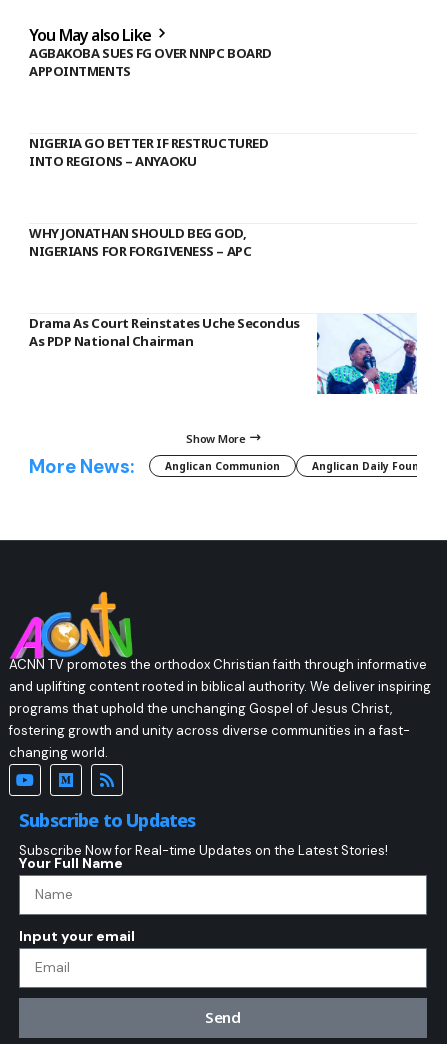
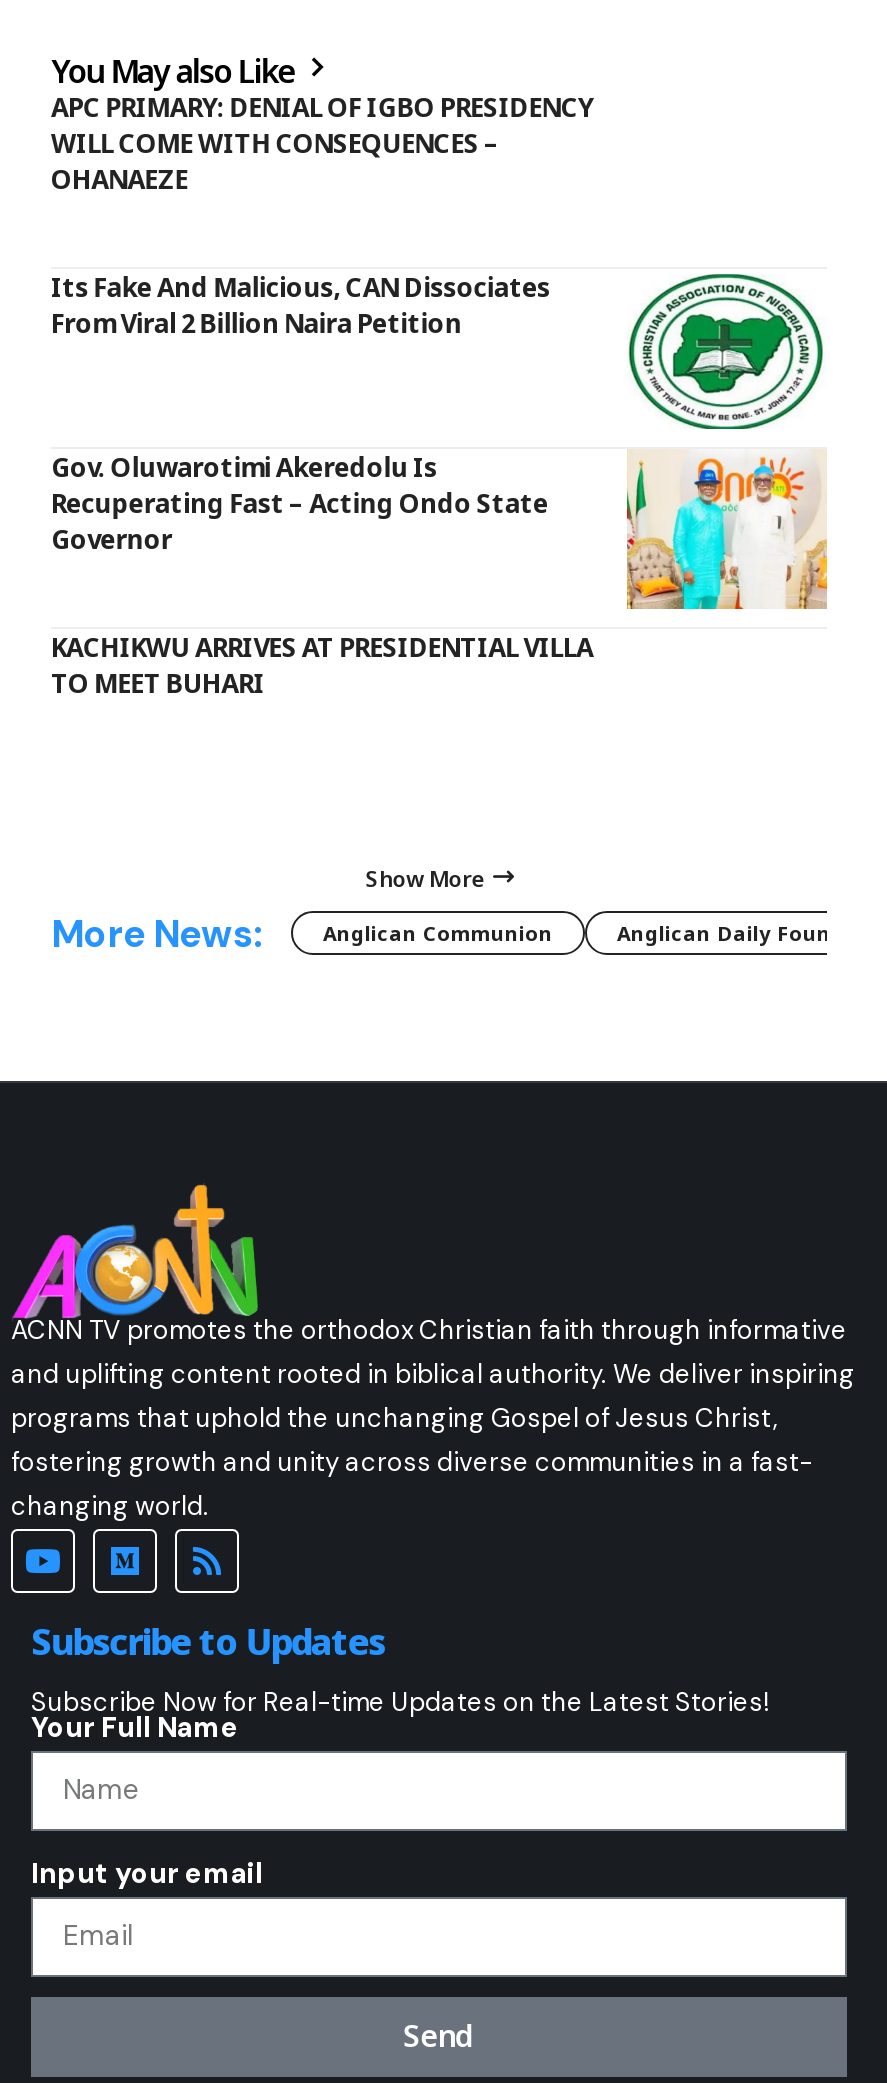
[29,44,272,80] AGBAKOBA SUES FG OVER NNPC BOARD | APPOINTMENTS -> [51,89,593,197] APC PRIMARY: DENIAL OF IGBO PRESIDENCY | WILL COME WITH CONSEQUENCES – | OHANAEZE
none -> [625,449,829,611] [image]
none -> [627,271,825,431] [image]
[29,134,268,170] NIGERIA GO BETTER IF RESTRUCTURED | INTO REGIONS – ANYAOKU -> [51,269,550,341] Its Fake And Malicious, CAN Dissociates | From Viral 2 Billion Naira Petition
[29,224,251,260] WHY JONATHAN SHOULD BEG GOD, | NIGERIANS FOR FORGIVENESS – APC -> [51,449,548,557] Gov. Oluwarotimi Akeredolu Is | Recuperating Fast – Acting Ondo State | Governor
[29,314,300,350] Drama As Court Reinstates Uche Secondus | As PDP National Chairman -> [51,629,593,701] KACHIKWU ARRIVES AT PRESIDENTIAL VILLA | TO MEET BUHARI
[316,313,418,395] [image] -> none

